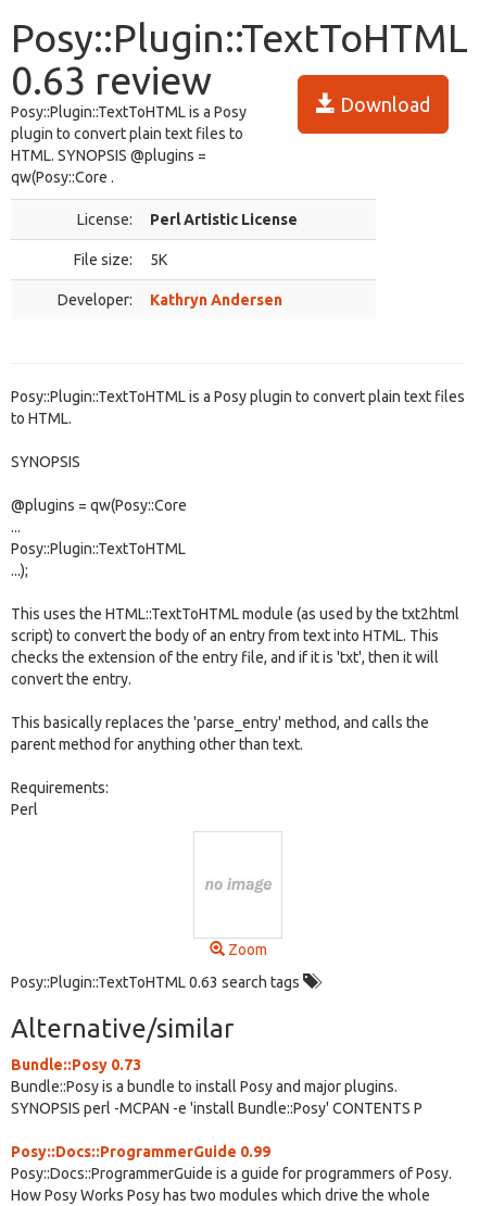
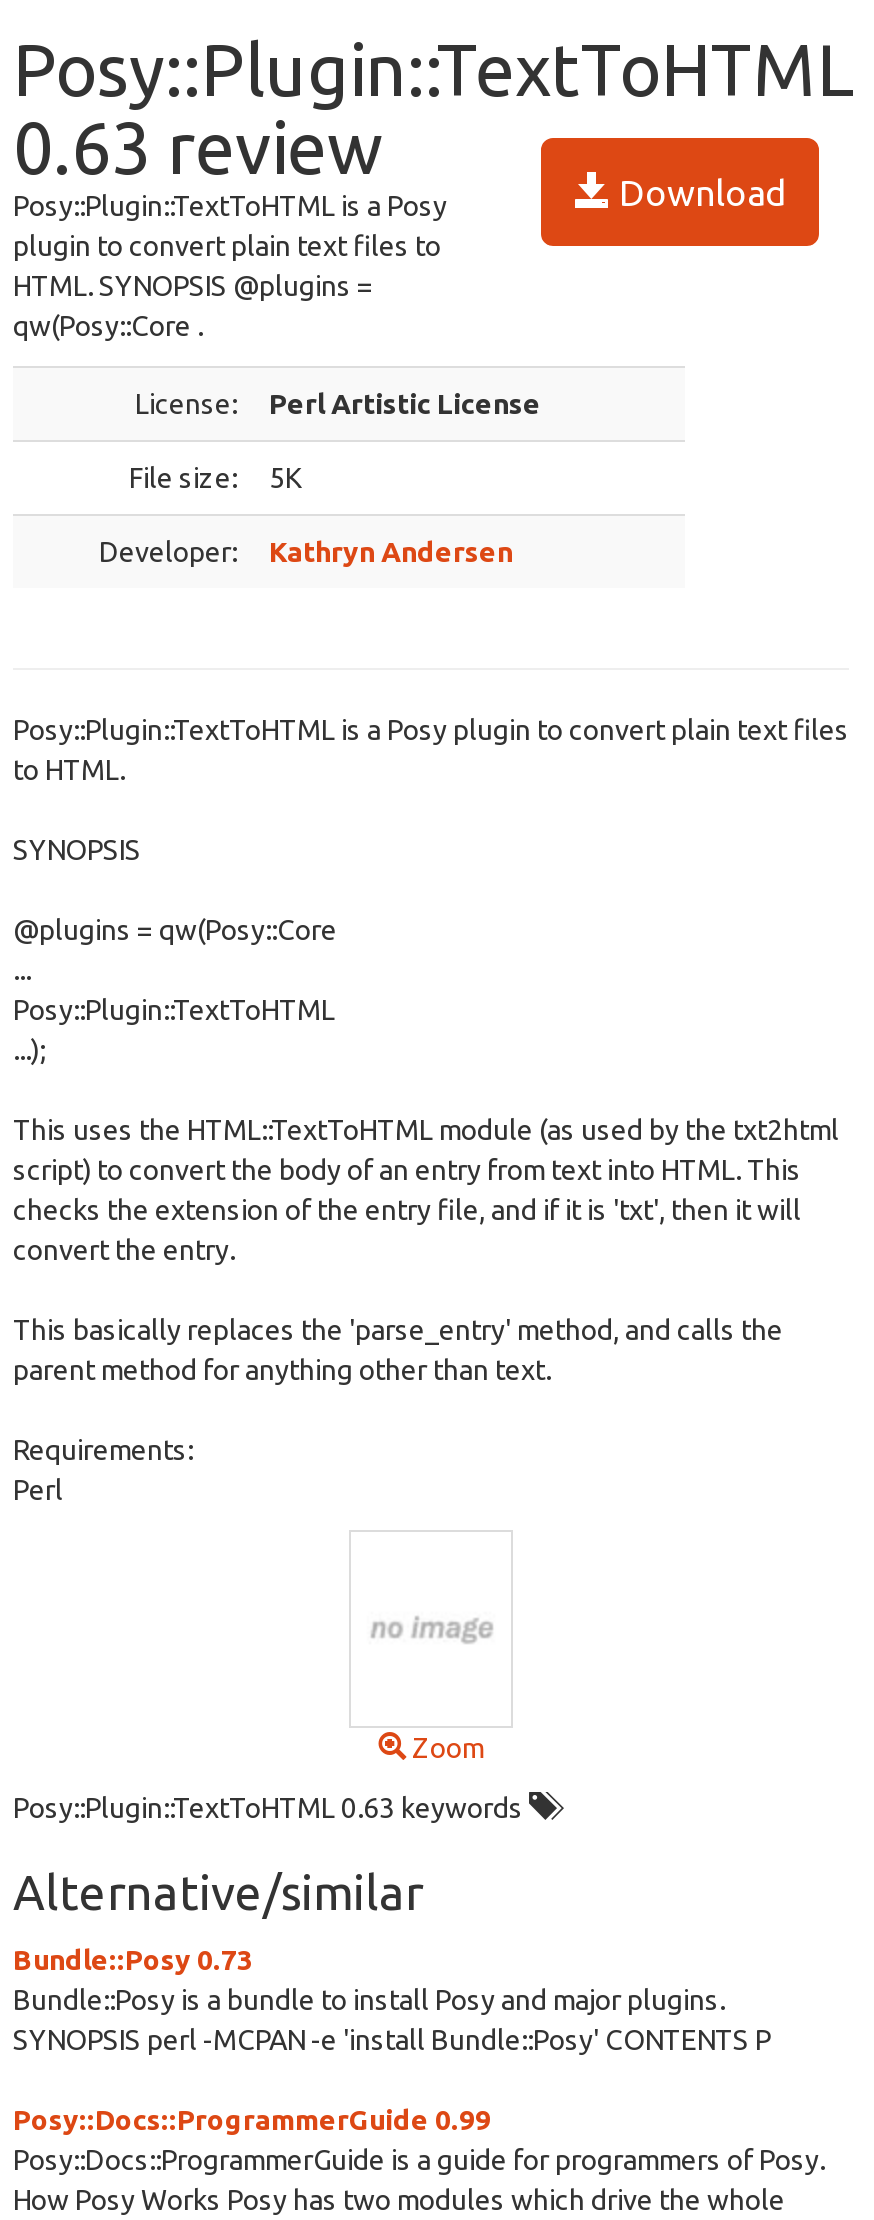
[11,973,303,991] Posy::Plugin::TextToHTML 0.63 search tags -> [13,1792,529,1824] Posy::Plugin::TextToHTML 0.63 keywords

